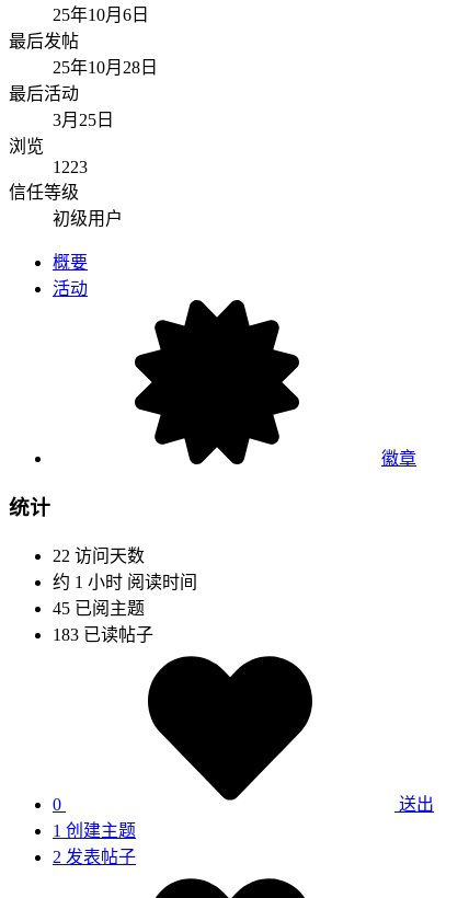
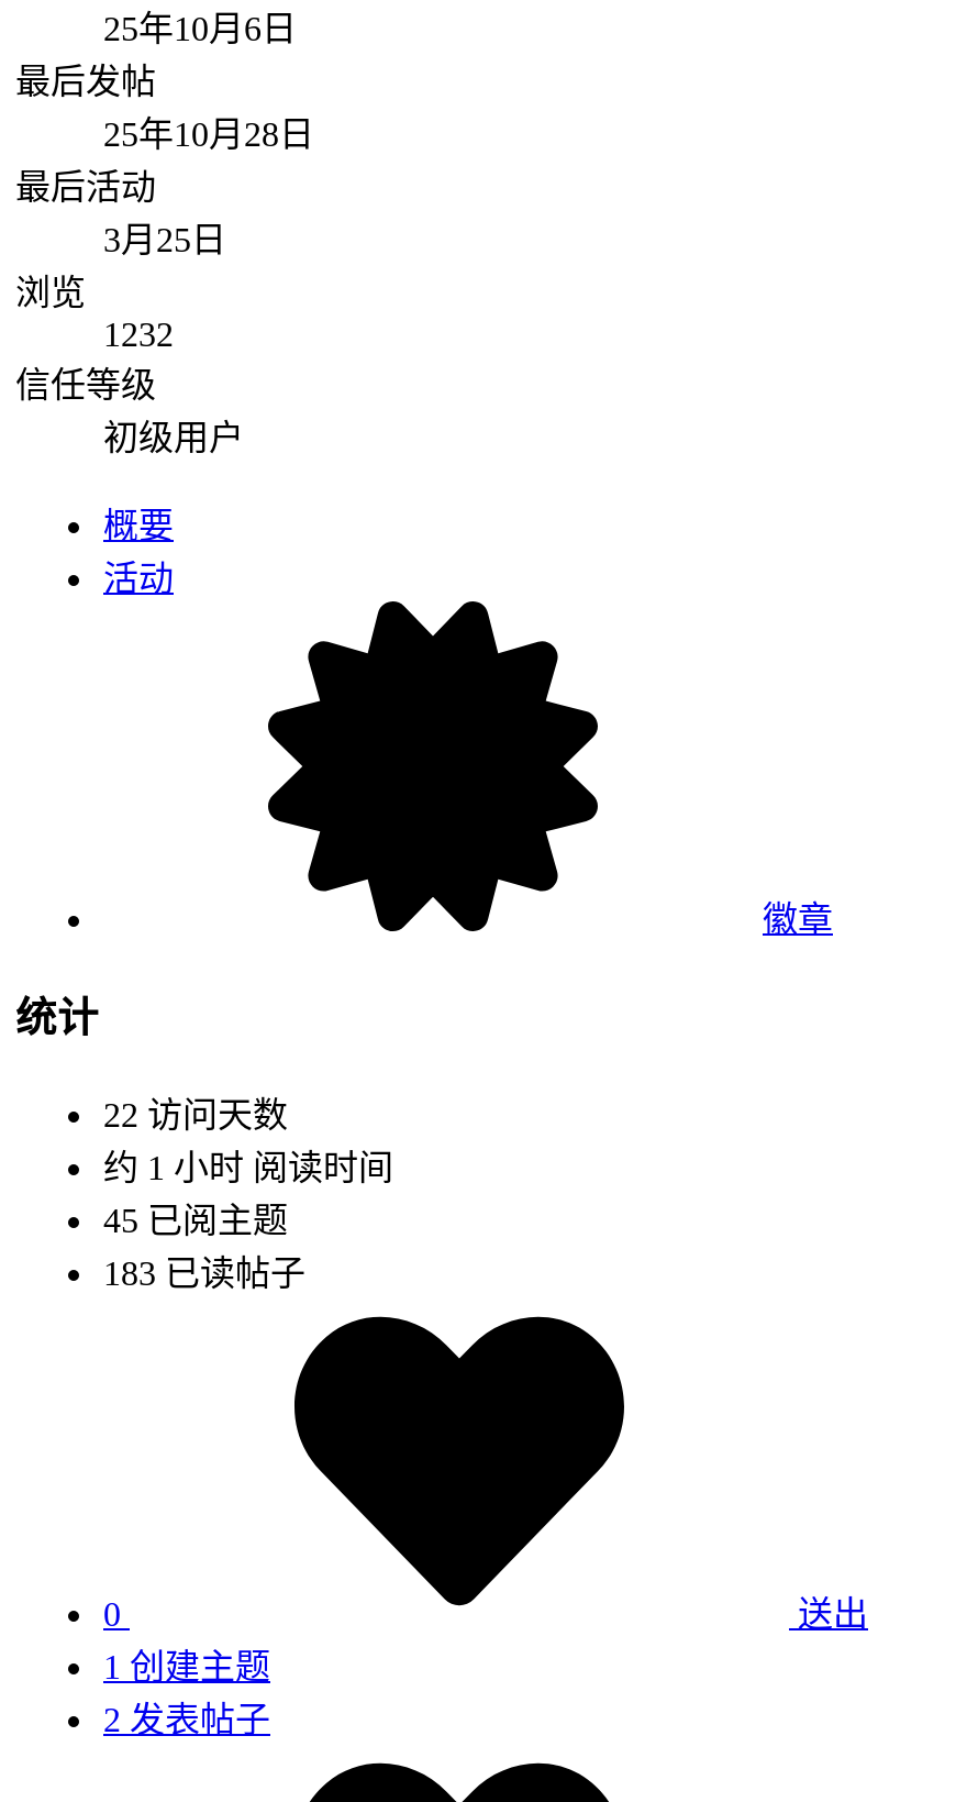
[53,158,88,177] 1223 -> [103,316,174,354] 1232

